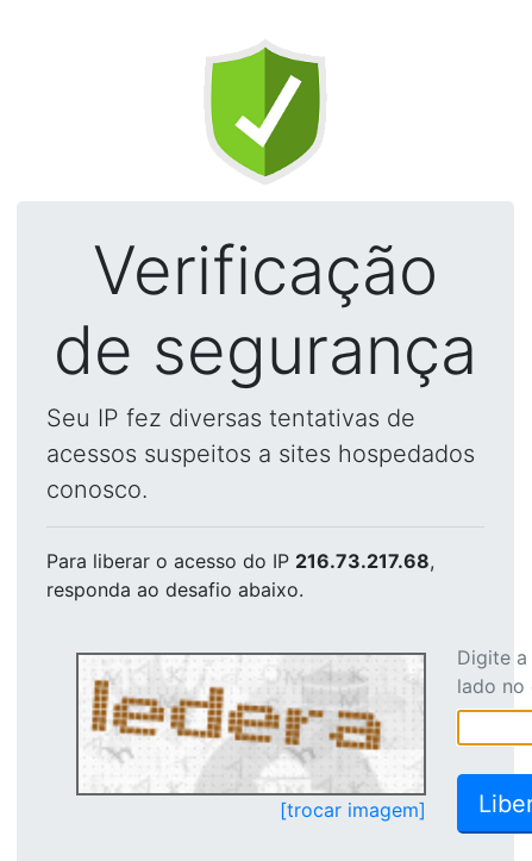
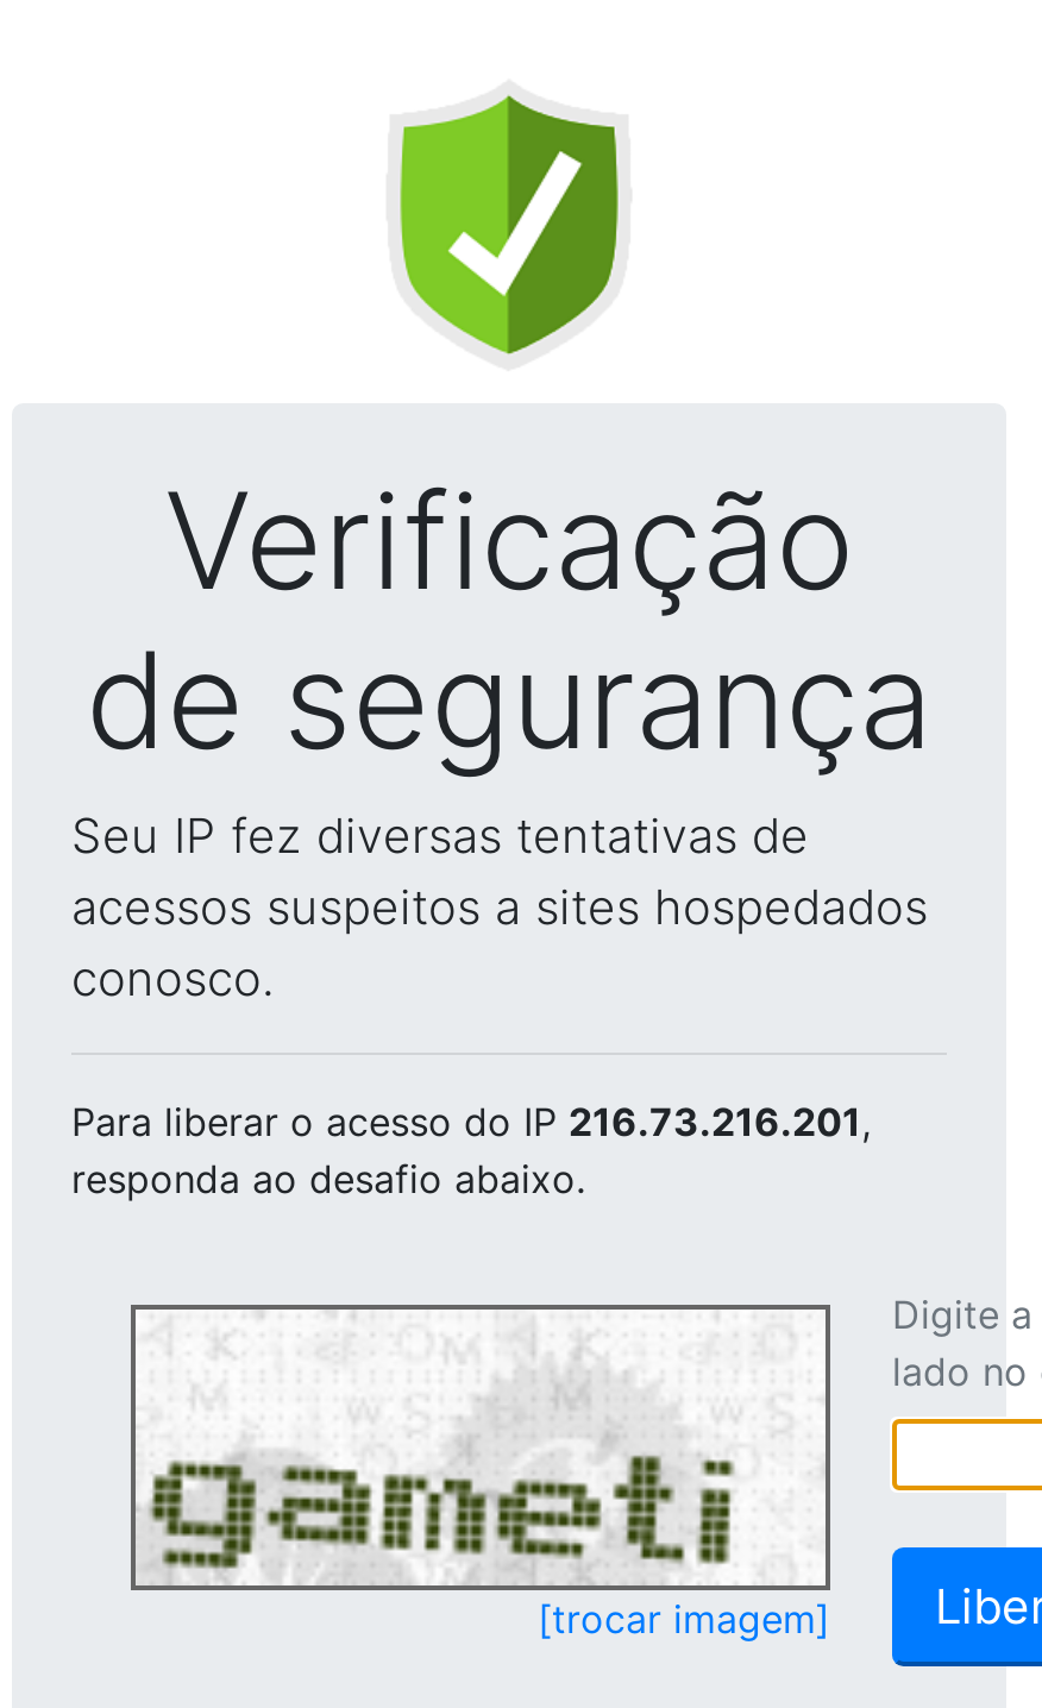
[46,549,434,573] Para liberar o acesso do IP 216.73.217.68, -> [71,1098,871,1145] Para liberar o acesso do IP 216.73.216.201,
[81,669,383,791] [image] -> [143,1340,742,1581] [image]

